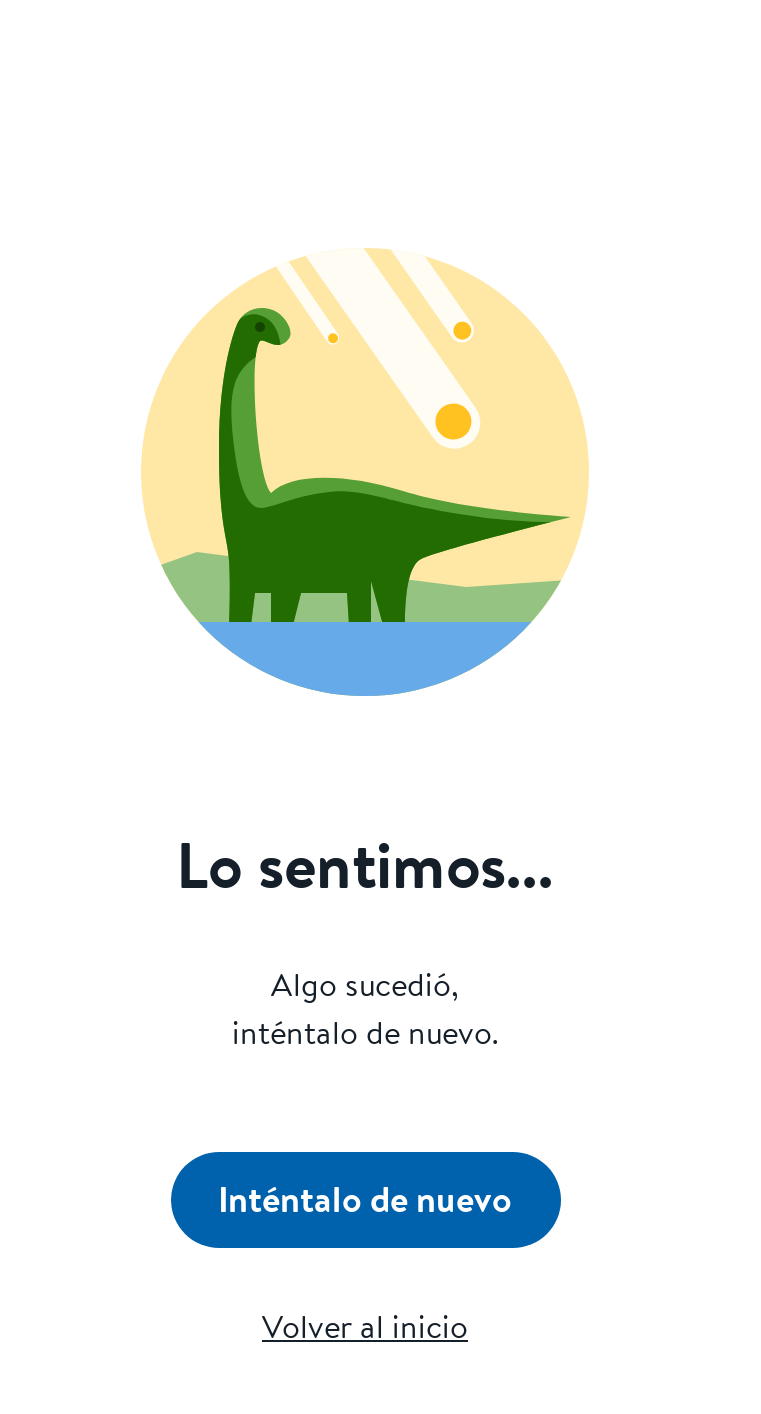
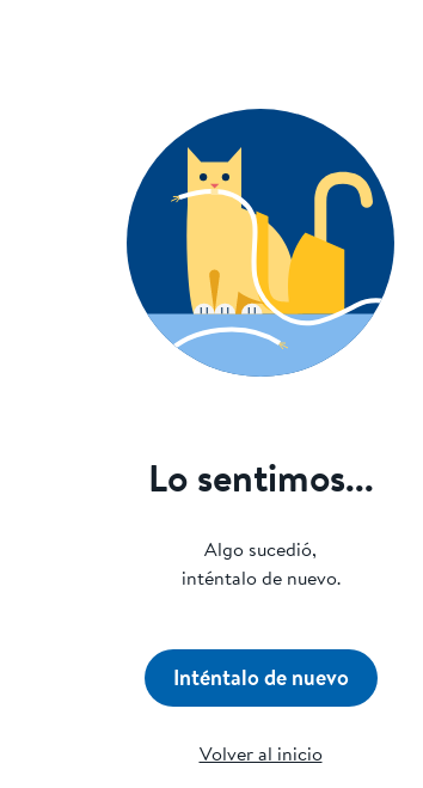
[141,248,589,650] [image] -> [125,108,396,350] [image]

